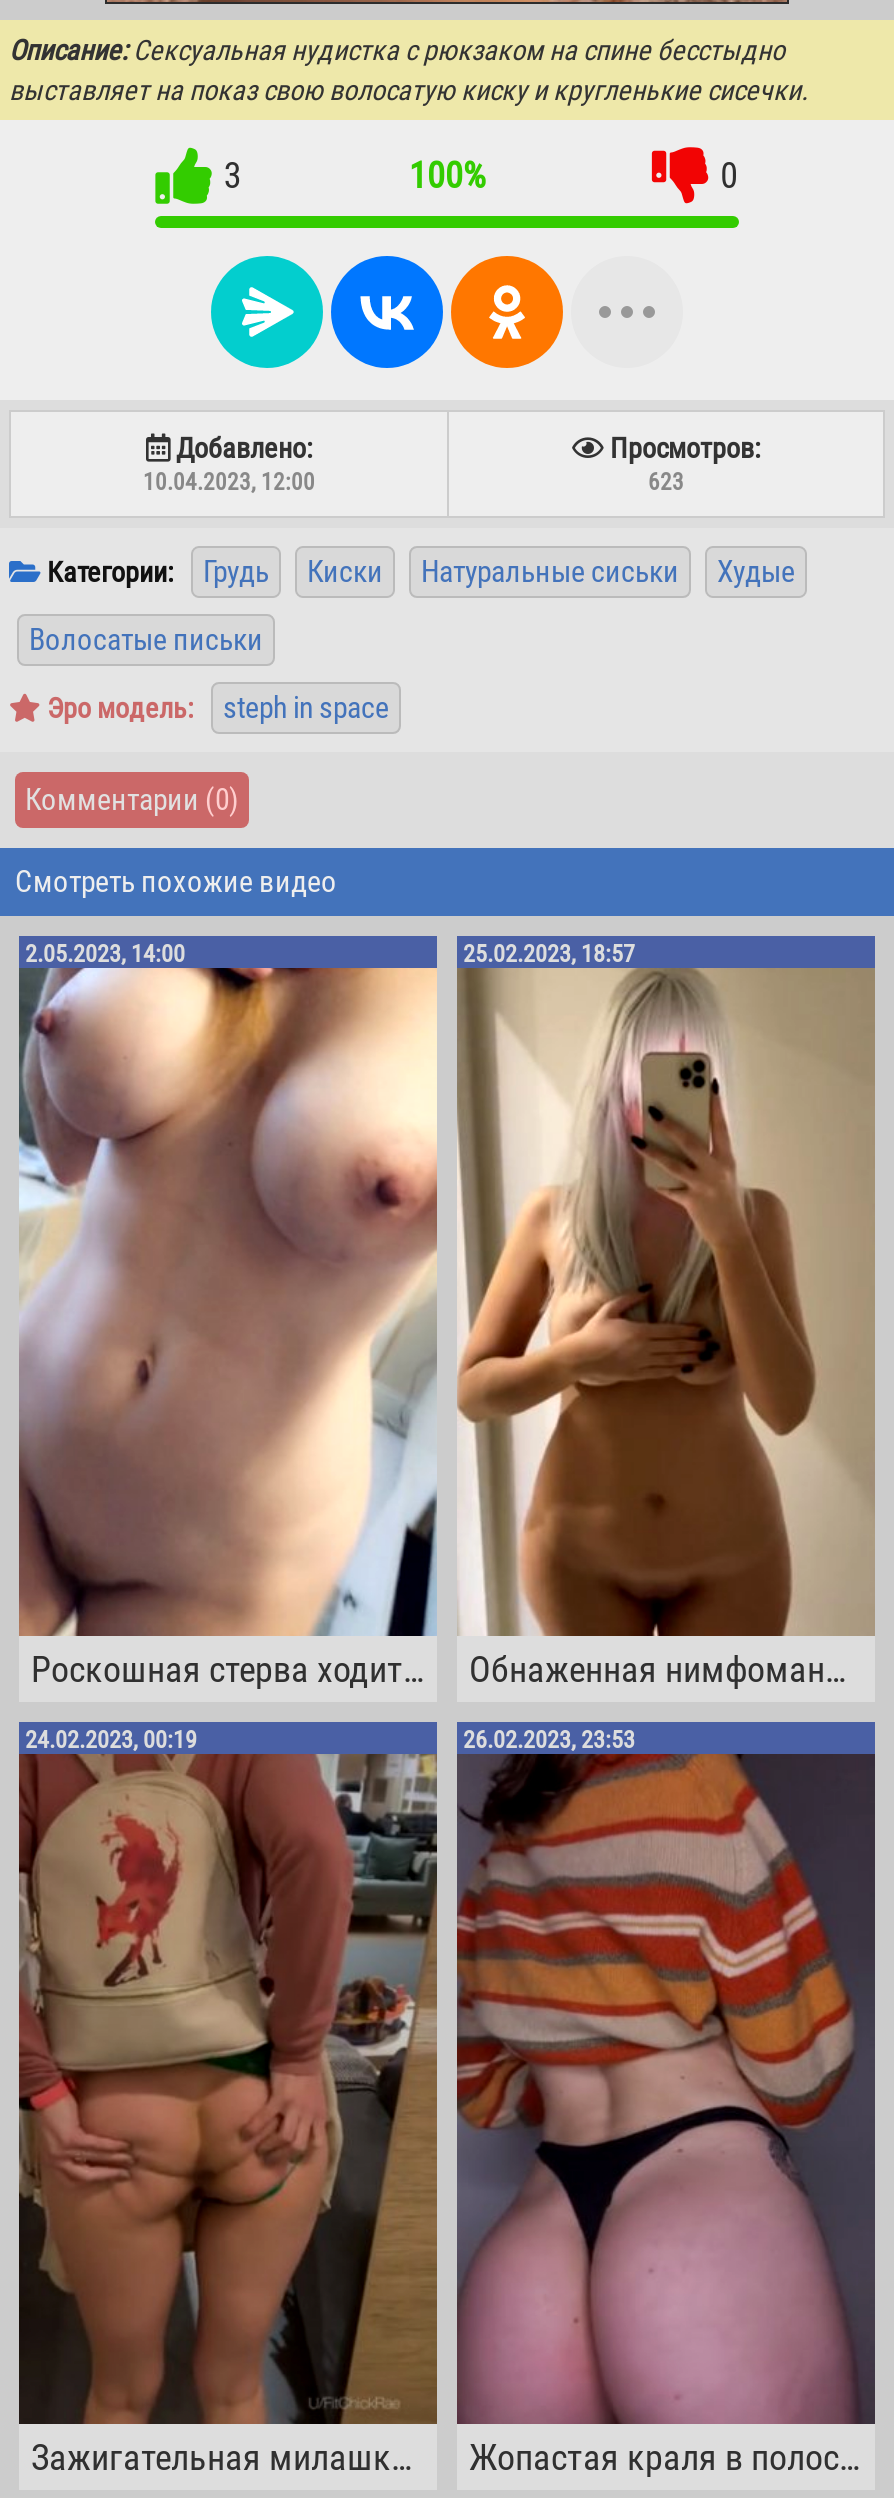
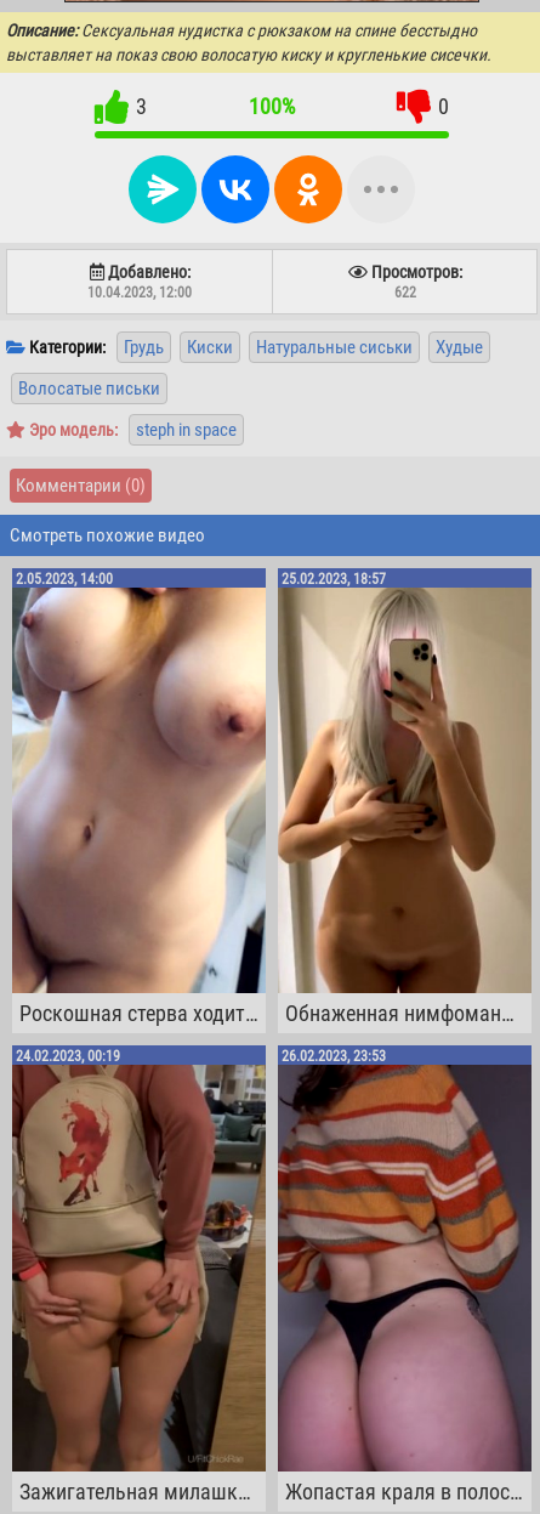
[648,468,684,496] 623 -> [394,284,416,301] 622

